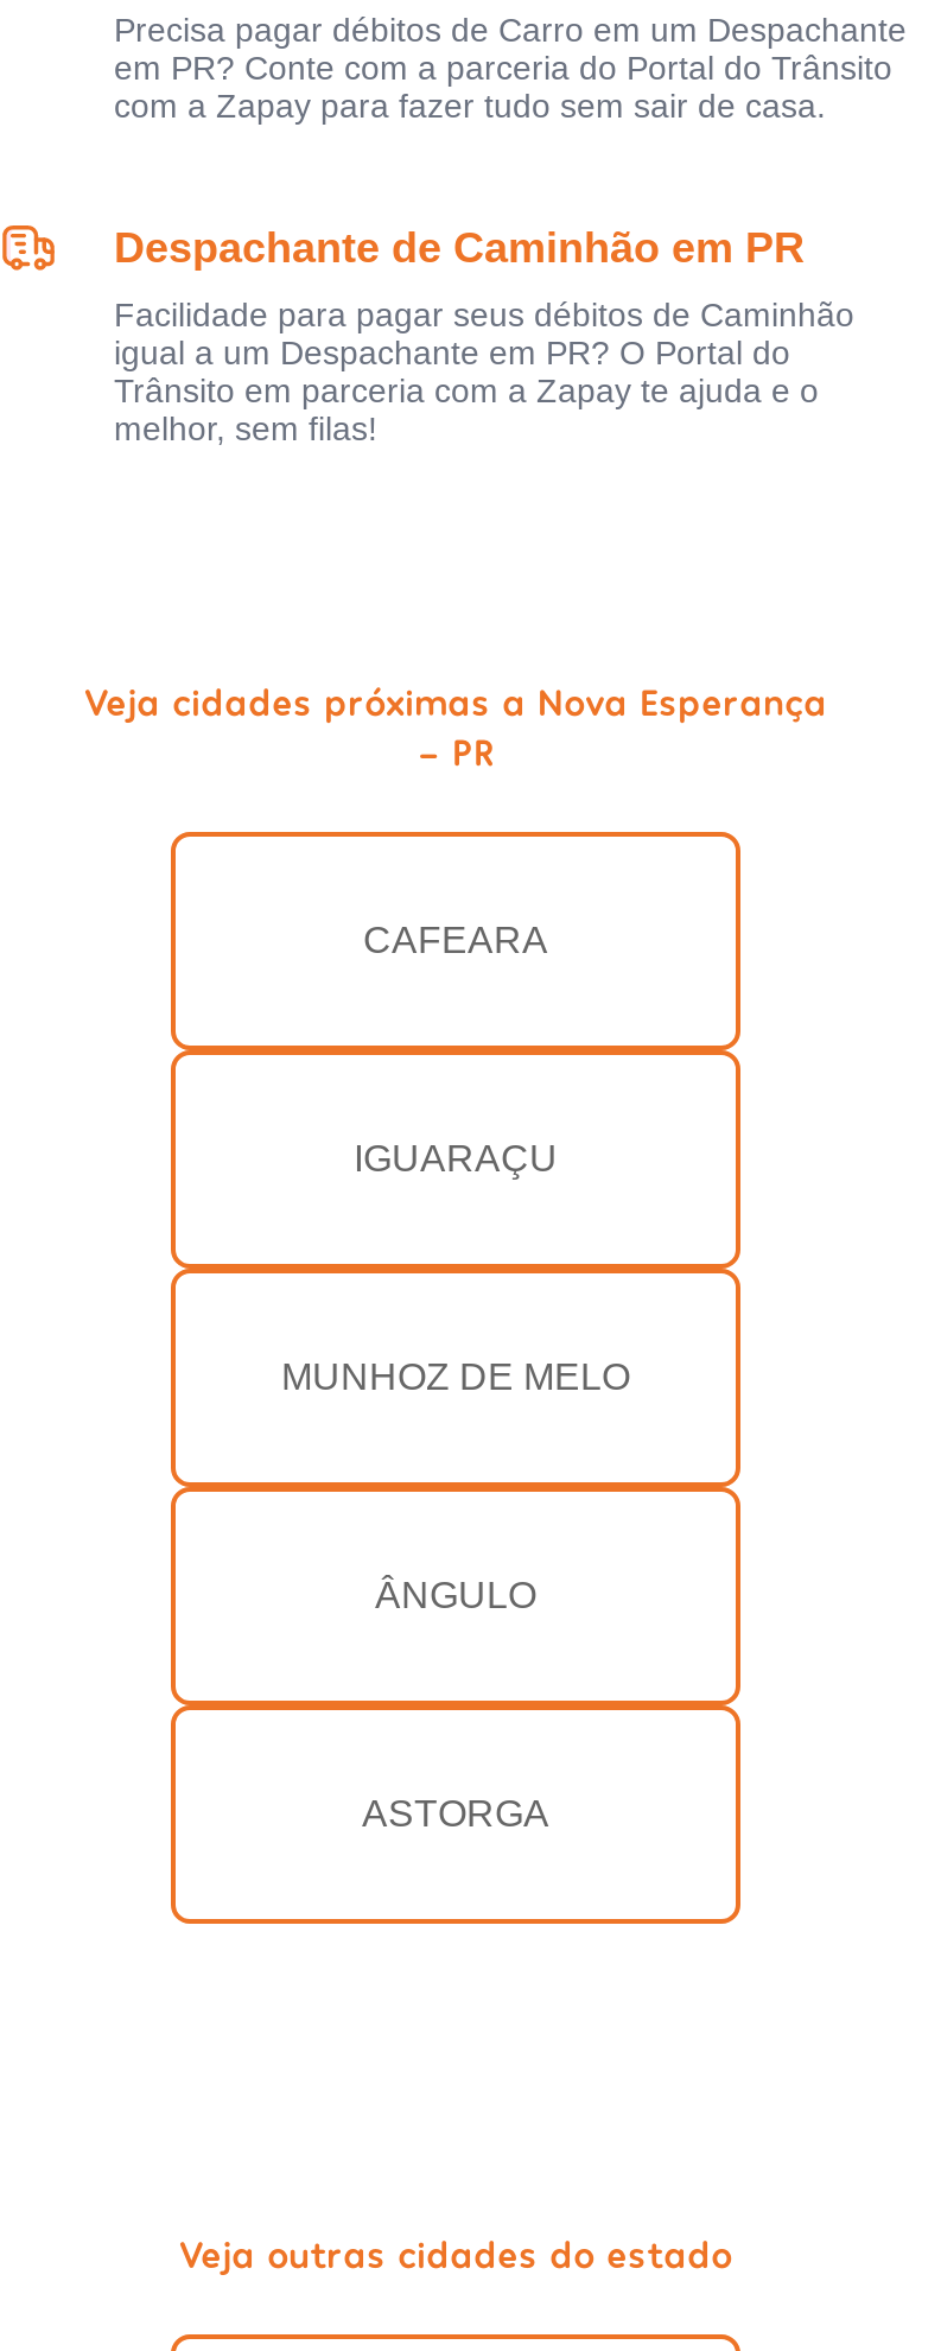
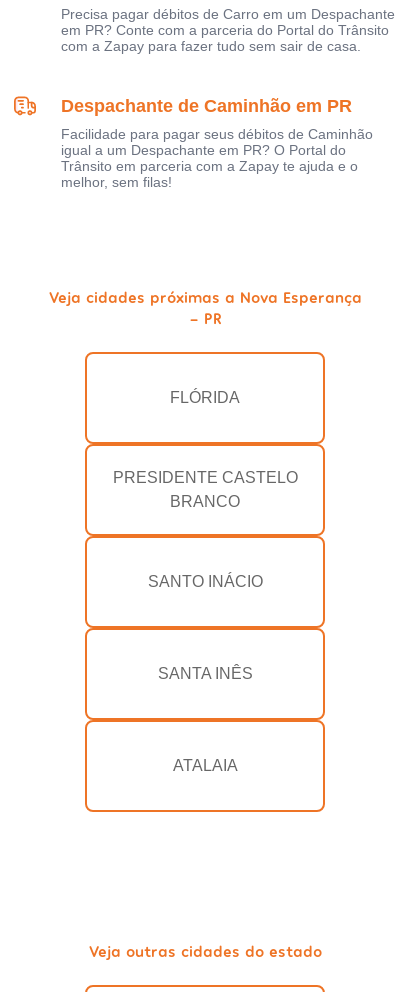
[363,920,548,961] CAFEARA -> [170,389,240,406] FLÓRIDA
[354,1139,558,1179] IGUARAÇU -> [112,469,297,510] PRESIDENTE CASTELO | BRANCO
[281,1357,630,1397] MUNHOZ DE MELO -> [147,573,262,590] SANTO INÁCIO
[375,1575,536,1616] ÂNGULO -> [157,665,252,682] SANTA INÊS
[362,1794,549,1834] ASTORGA -> [172,757,237,774] ATALAIA

